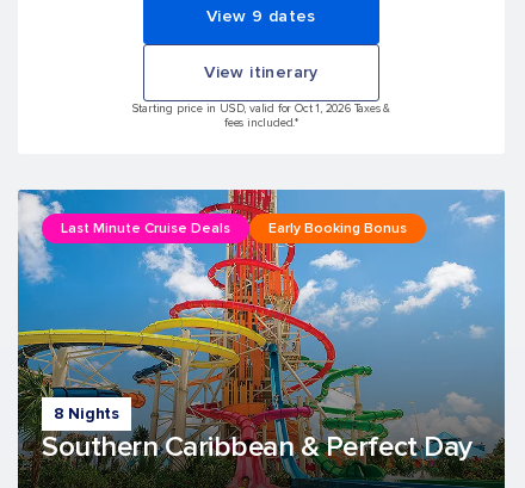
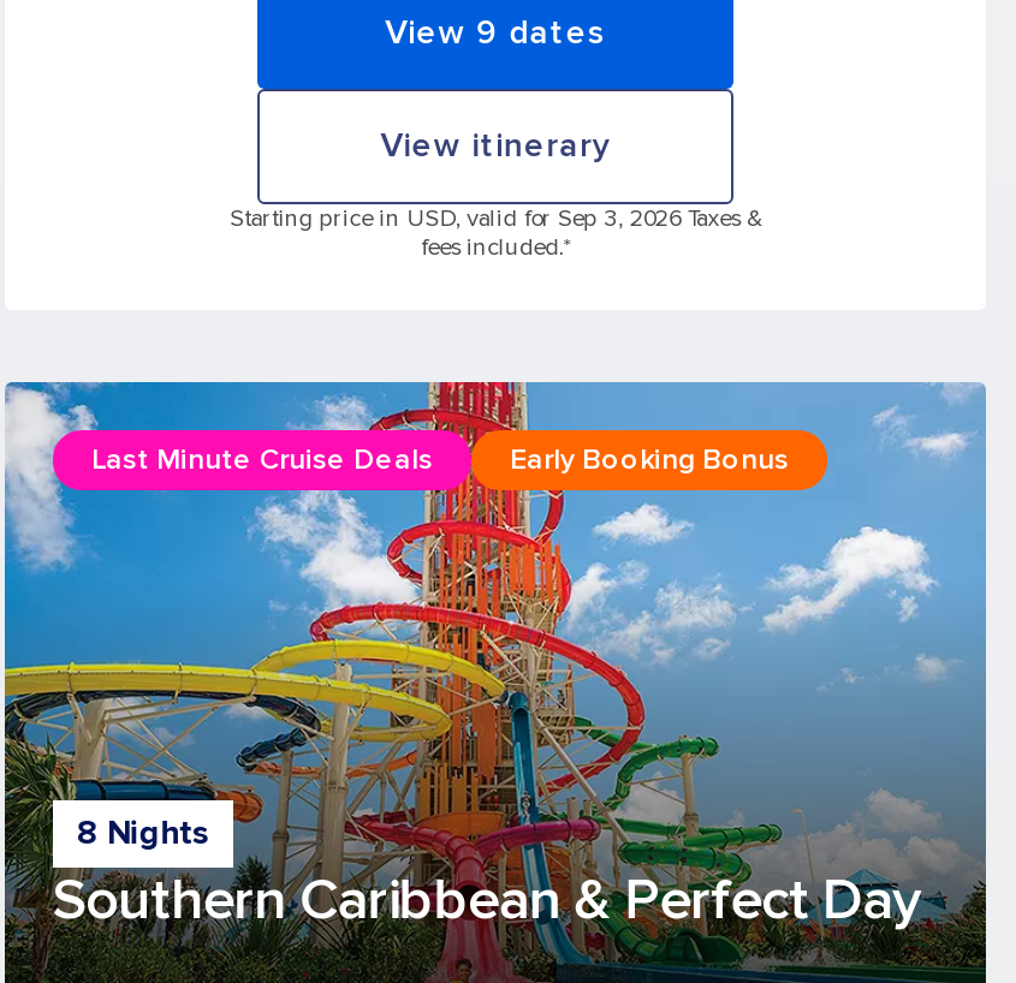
[132,101,391,115] Starting price in USD, valid for Oct 1, 2026 Taxes & -> [230,204,761,232] Starting price in USD, valid for Sep 3, 2026 Taxes &

